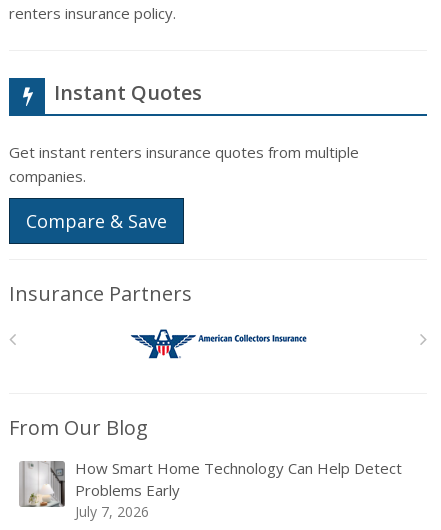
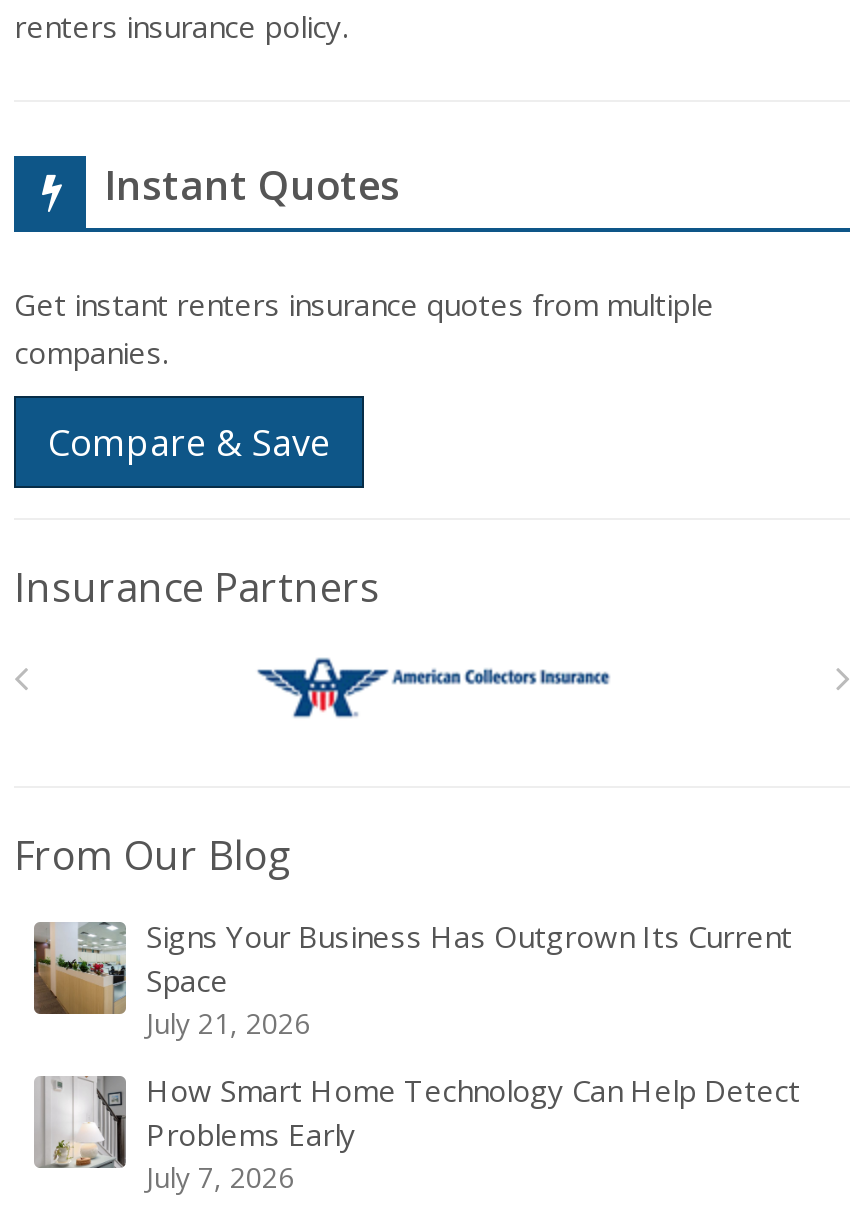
none -> [34,916,792,1042] [image] | Signs Your Business Has Outgrown Its Current | Space | July 21, 2026

